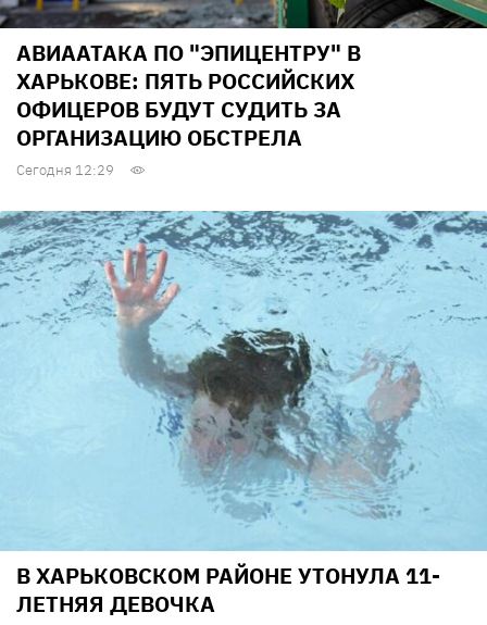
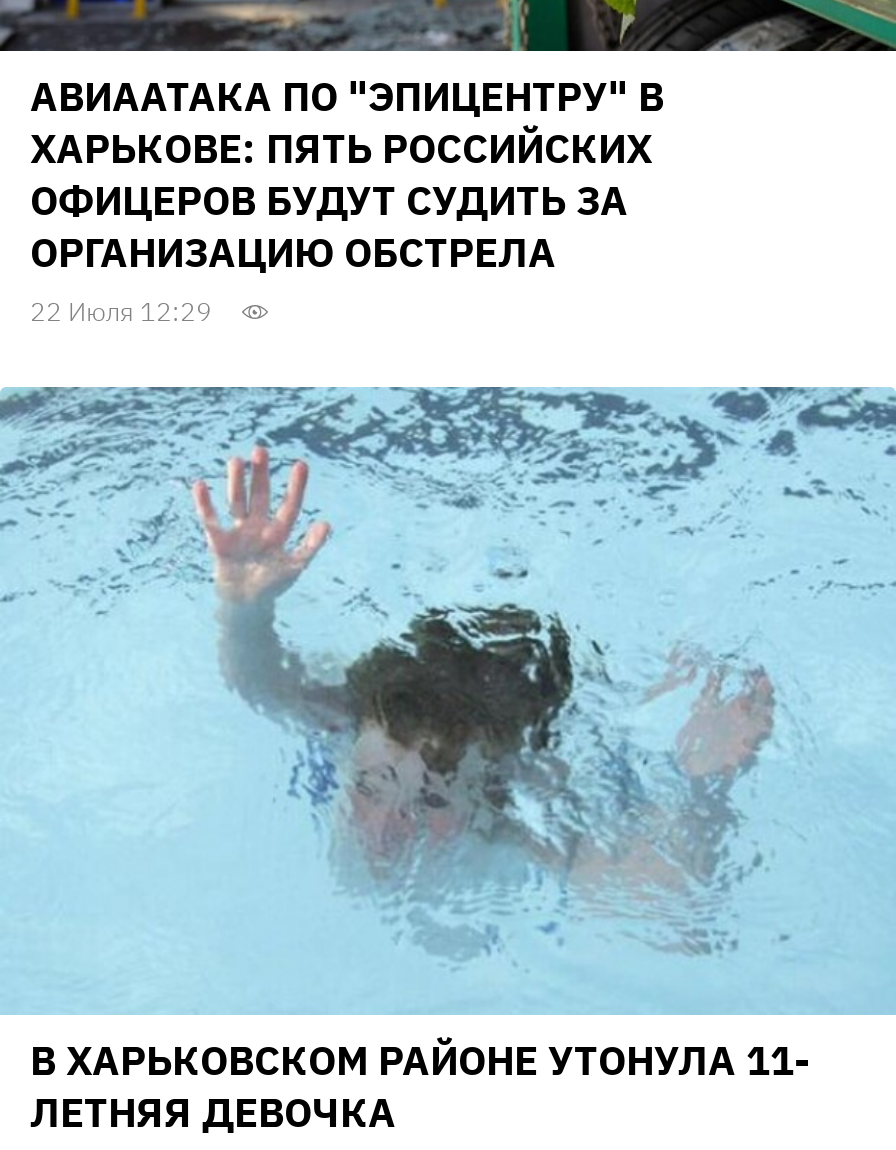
[16,161,114,179] Сегодня 12:29 -> [30,296,212,330] 22 Июля 12:29

